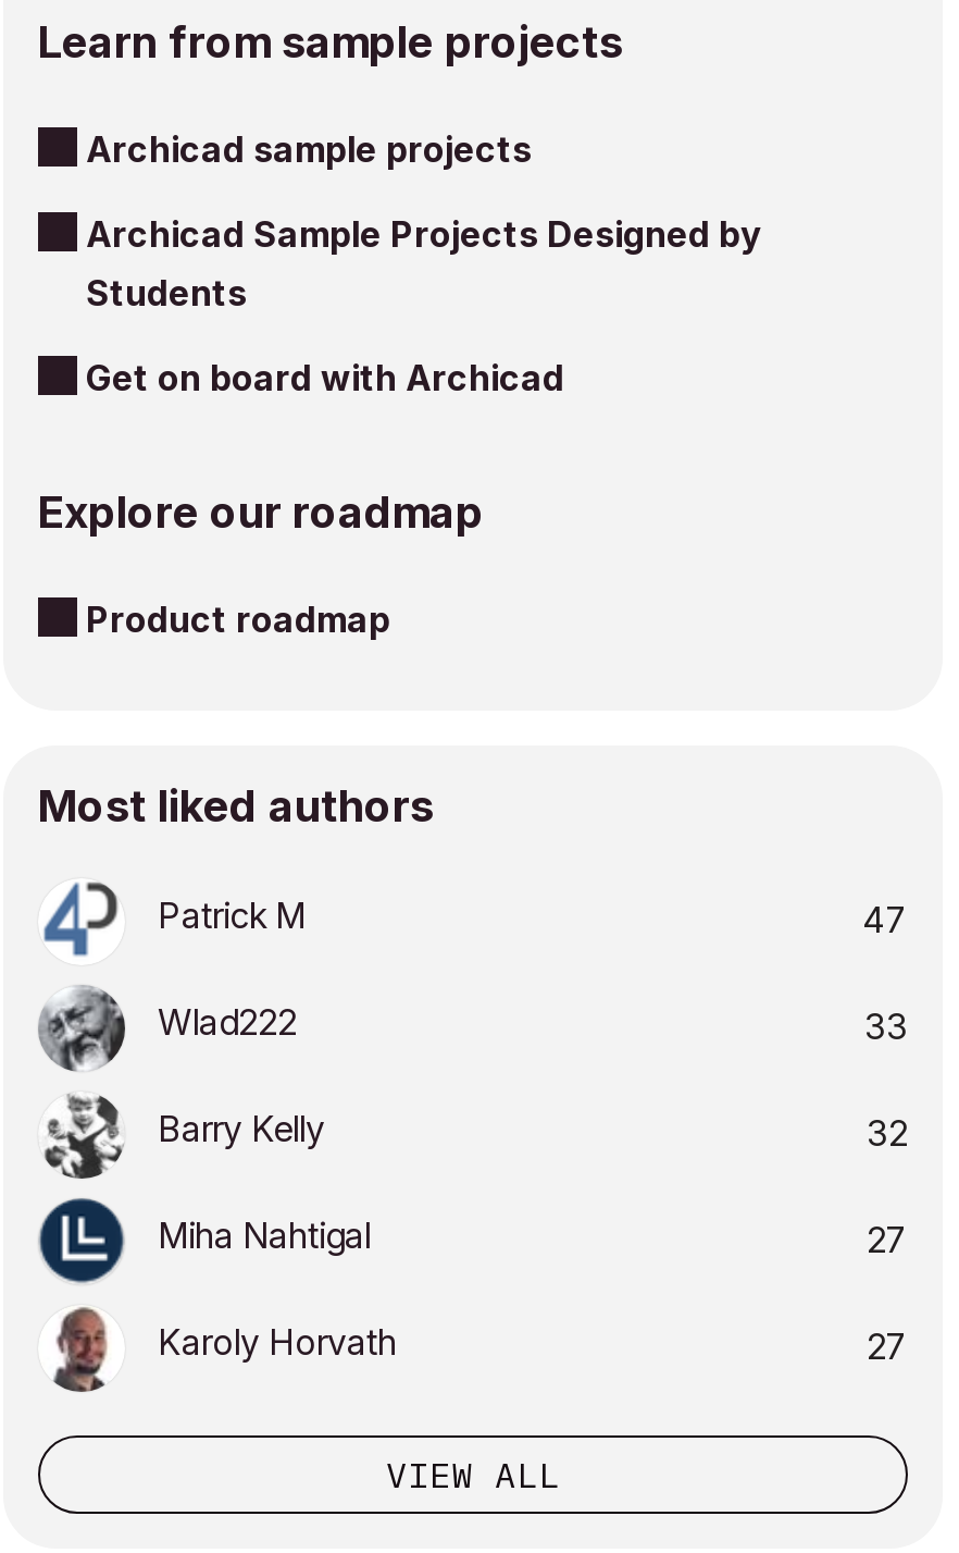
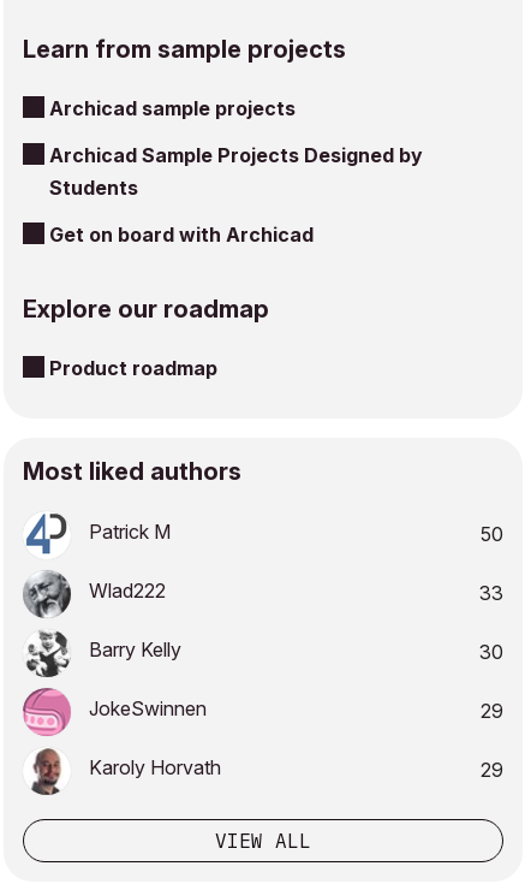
[854,897,908,941] 47 -> [476,522,503,546] 50
[858,1111,908,1154] 32 -> [475,640,503,664] 30
[38,1198,908,1285] [image] | Miha Nahtigal | 27 -> [23,688,503,737] [image] | JokeSwinnen | 29
[858,1324,908,1368] 27 -> [476,757,503,782] 29

